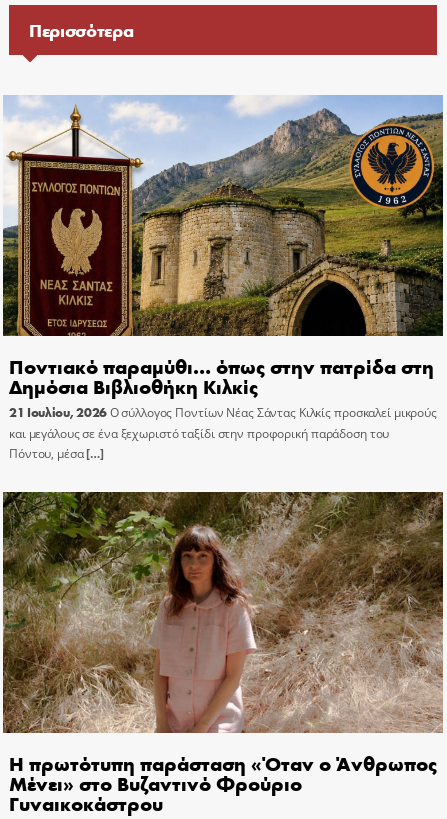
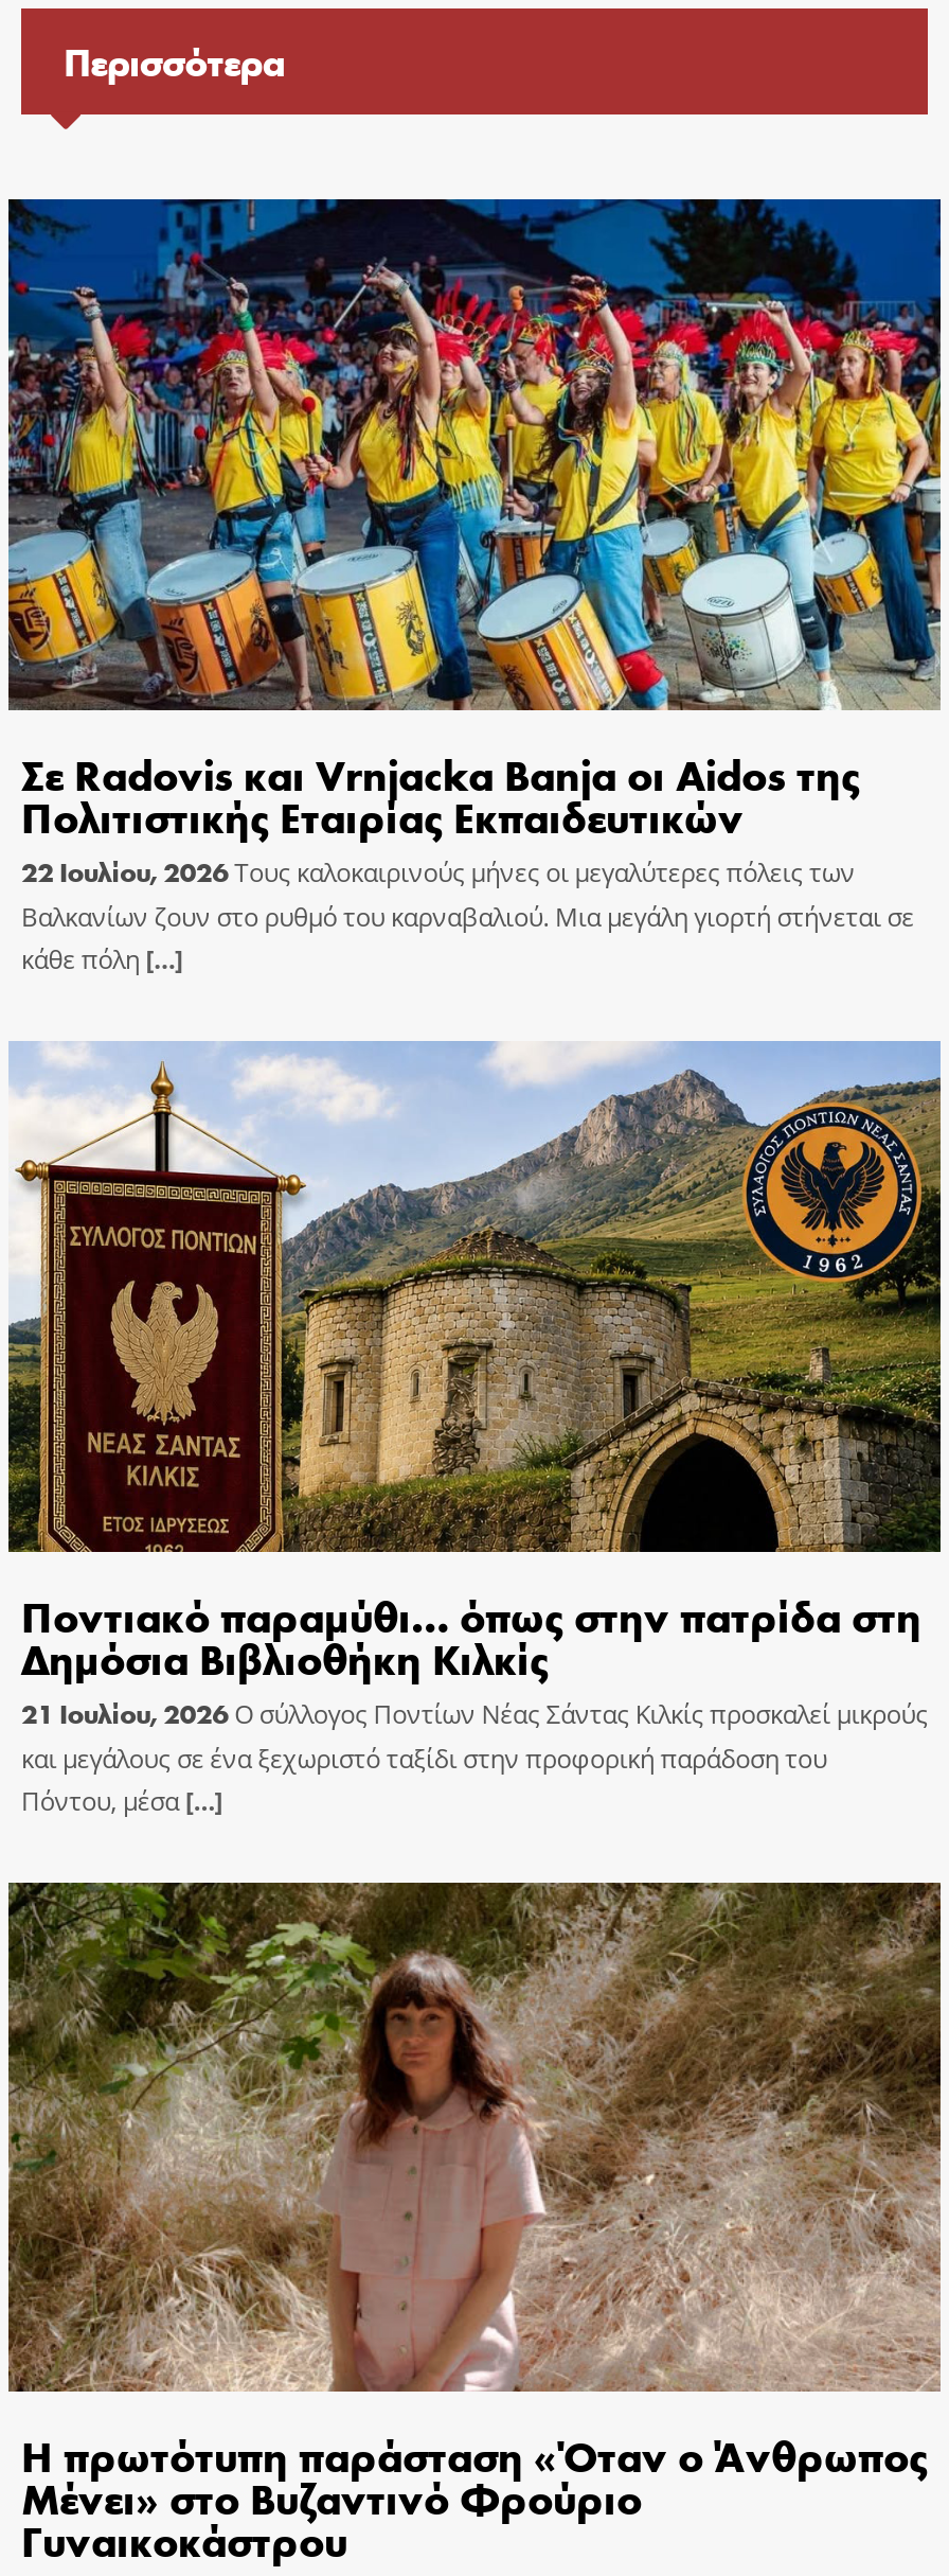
none -> [6,197,943,977] [image] | Σε Radovis και Vrnjacka Banja οι Aidos της | Πολιτιστικής Εταιρίας Εκπαιδευτικών | 22 Ιουλίου, 2026 Τους καλοκαιρινούς μήνες οι μεγαλύτερες πόλεις των | Βαλκανίων ζουν στο ρυθμό του καρναβαλιού. Μια μεγάλη γιορτή στήνεται σε | κάθε πόλη […]

